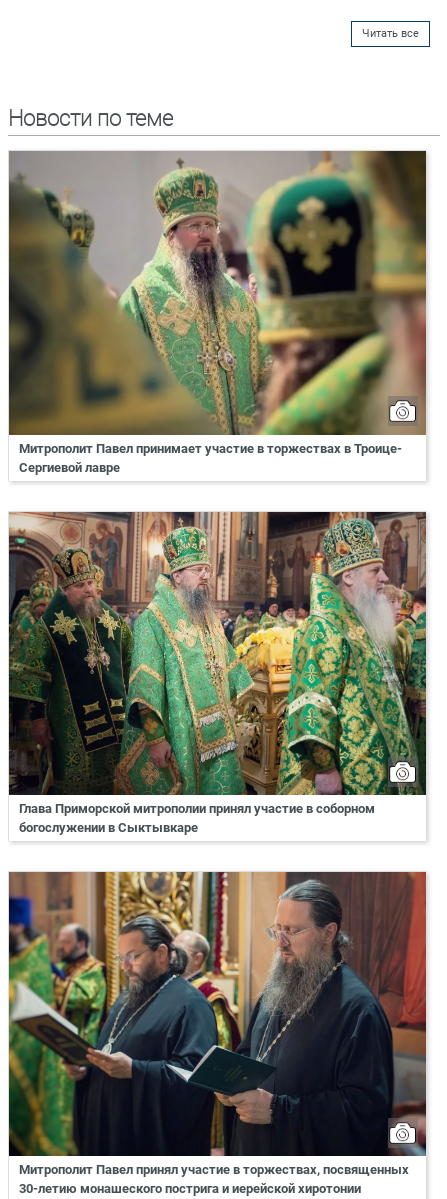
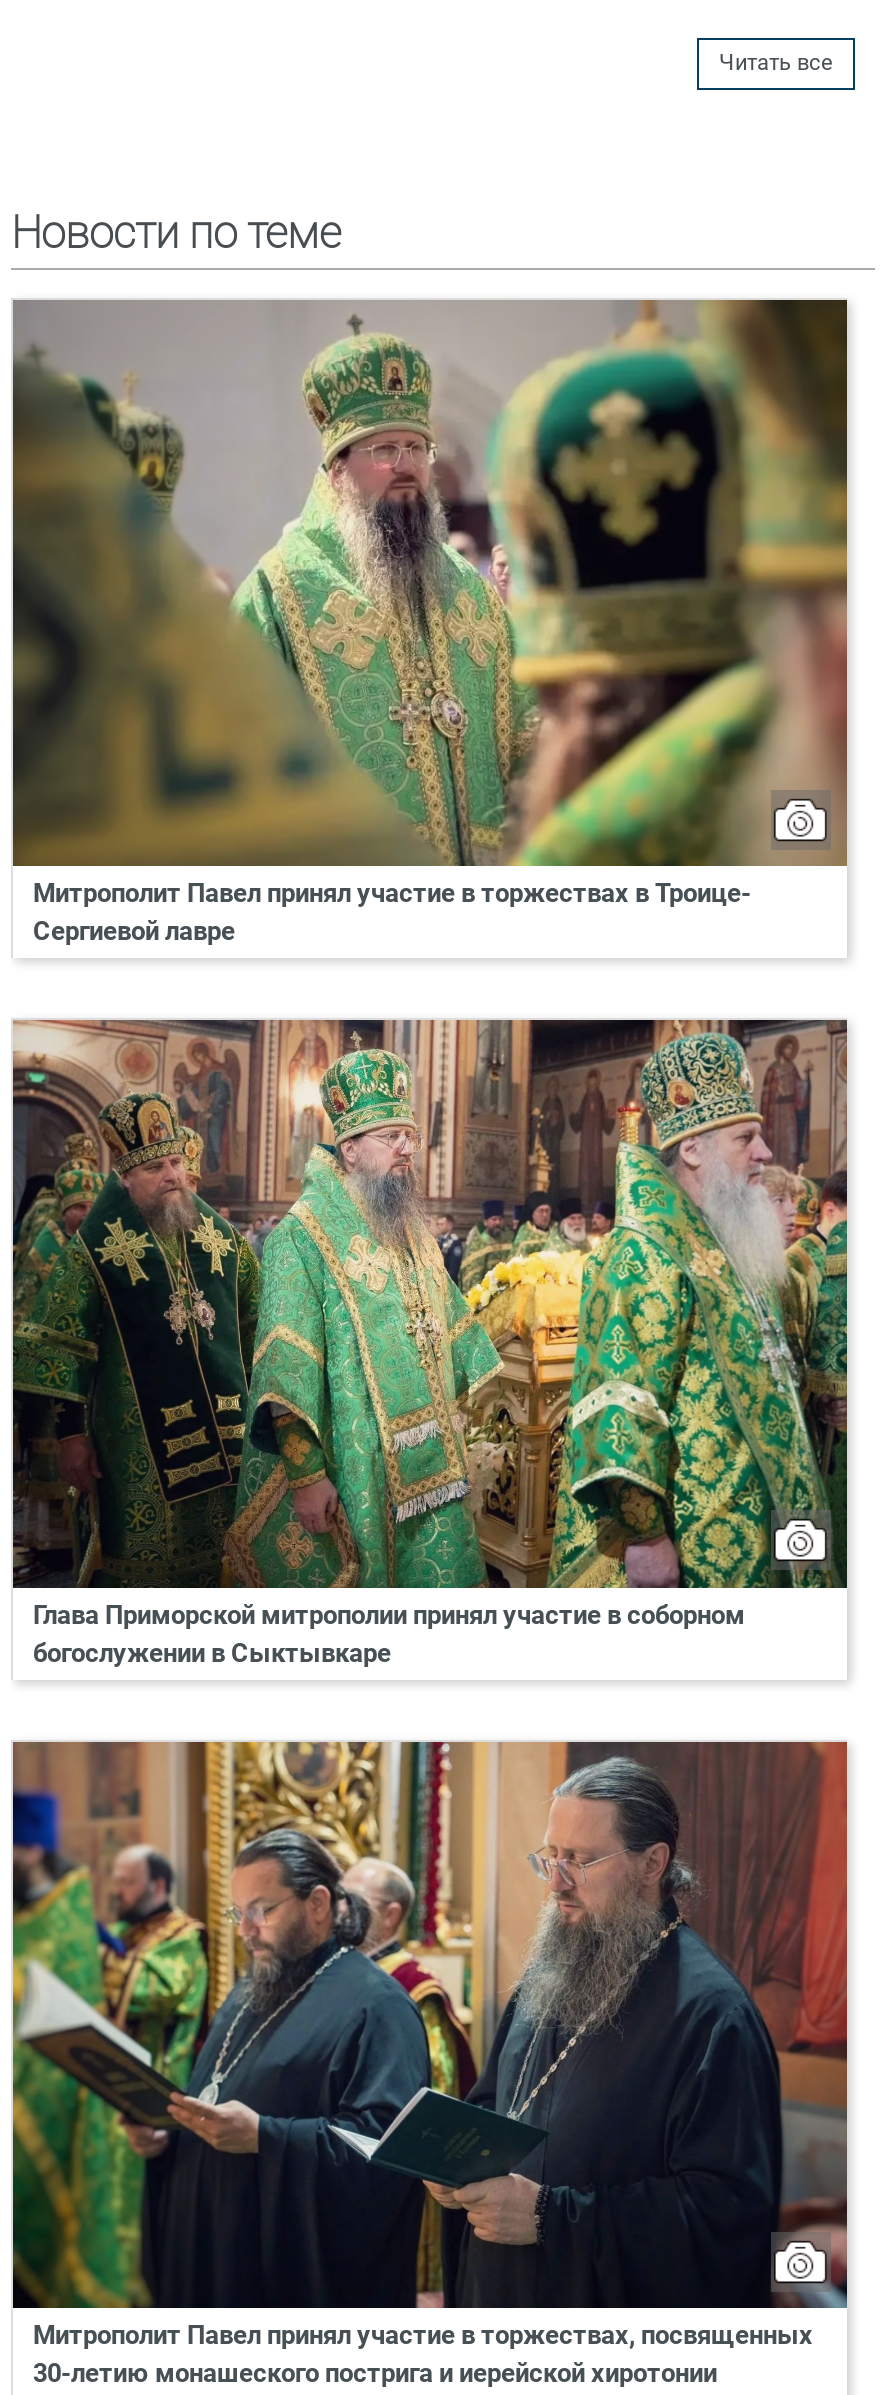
[19,441,402,456] Митрополит Павел принимает участие в торжествах в Троице- -> [33,879,751,909] Митрополит Павел принял участие в торжествах в Троице-

